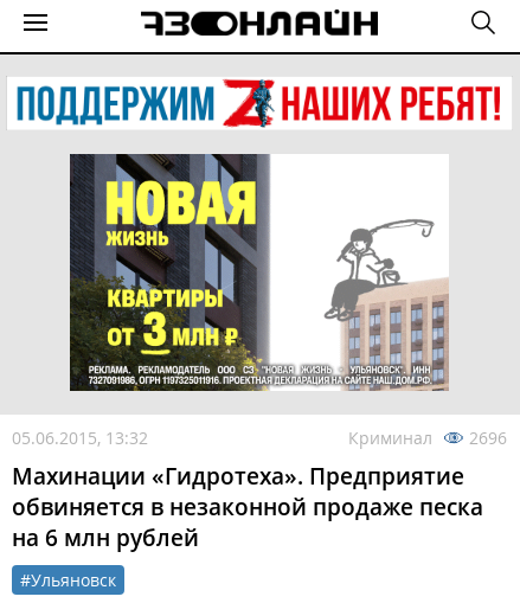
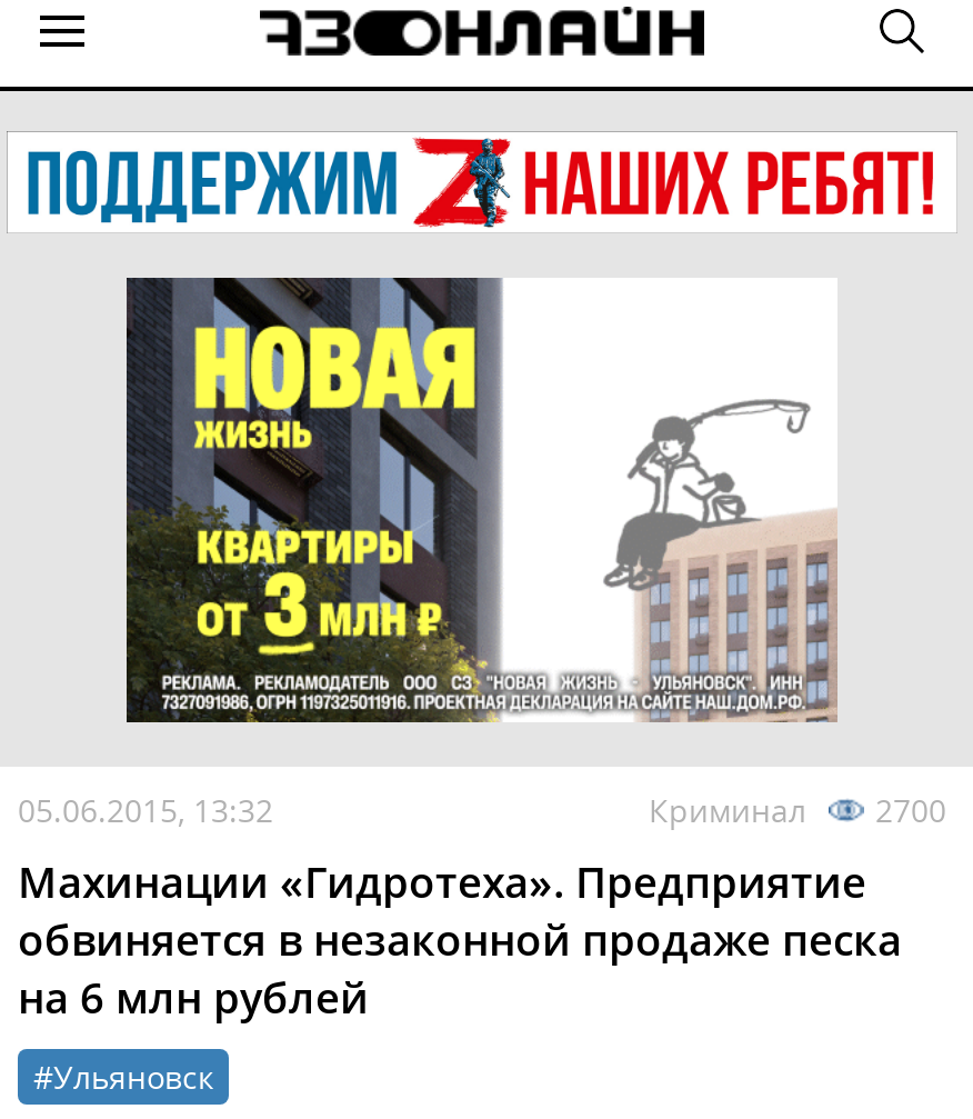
[348,427,507,449] Криминал 2696 -> [649,789,946,831] Криминал 2700

